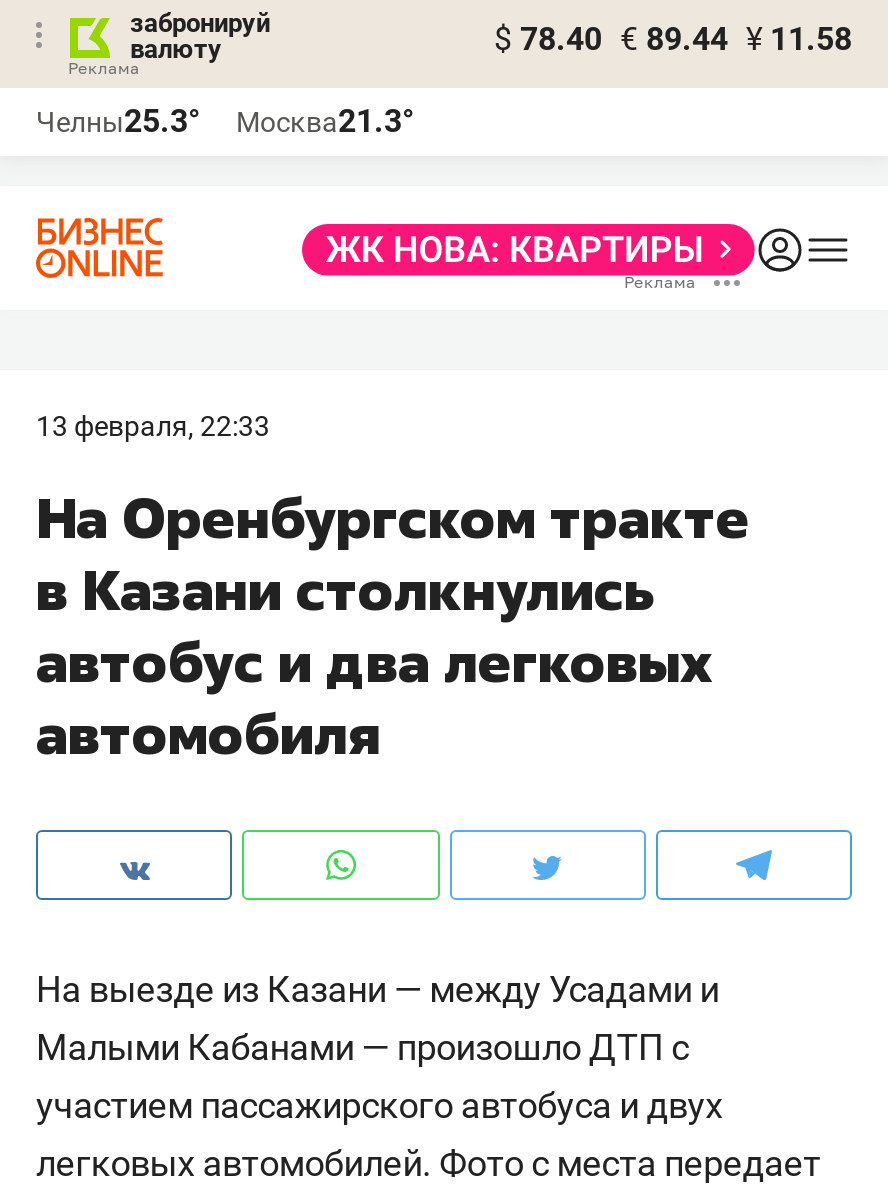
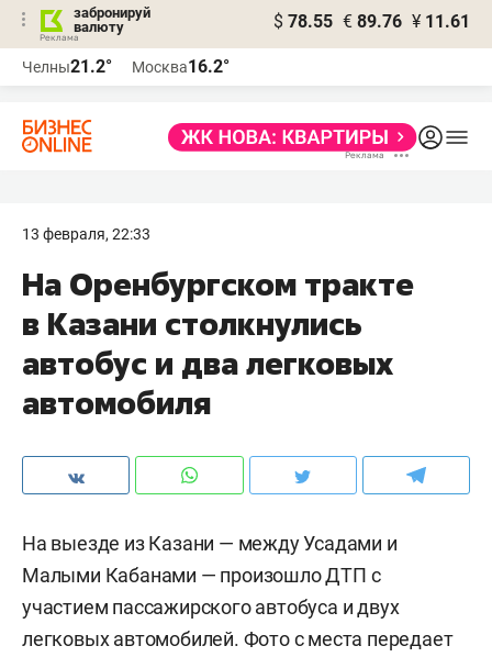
[494,20,852,58] $ 78.40 € 89.44 ¥ 11.58 -> [273,11,470,32] $ 78.55 € 89.76 ¥ 11.61
[36,102,200,140] Челны25.3° -> [22,56,112,77] Челны21.2°
[236,102,414,140] Москва21.3° -> [132,56,230,77] Москва16.2°

